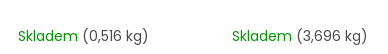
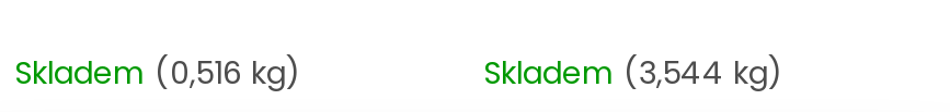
[232,26,368,46] Skladem (3,696 kg) -> [483,51,783,94] Skladem (3,544 kg)

